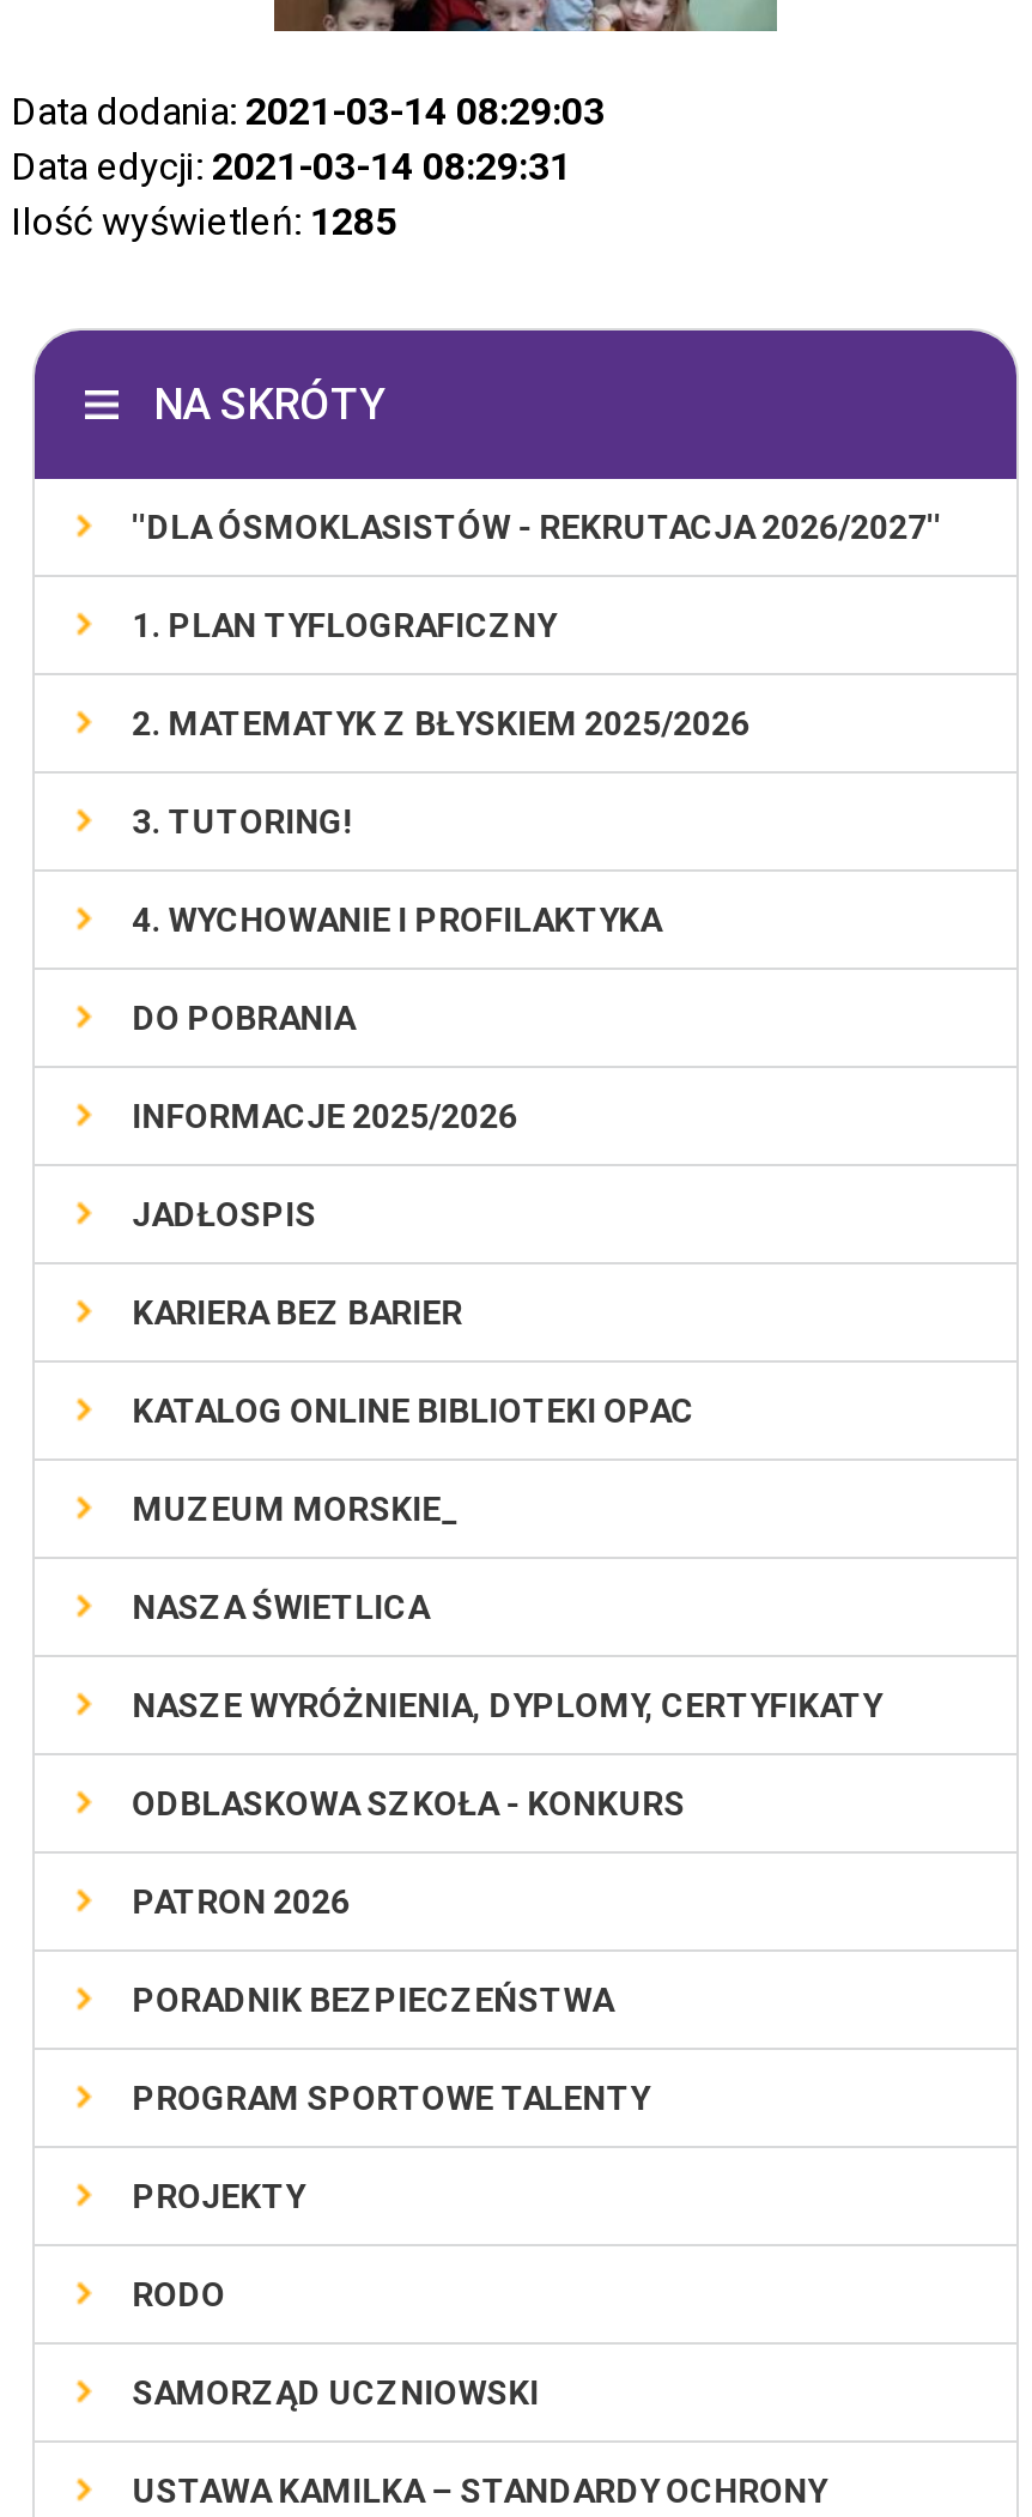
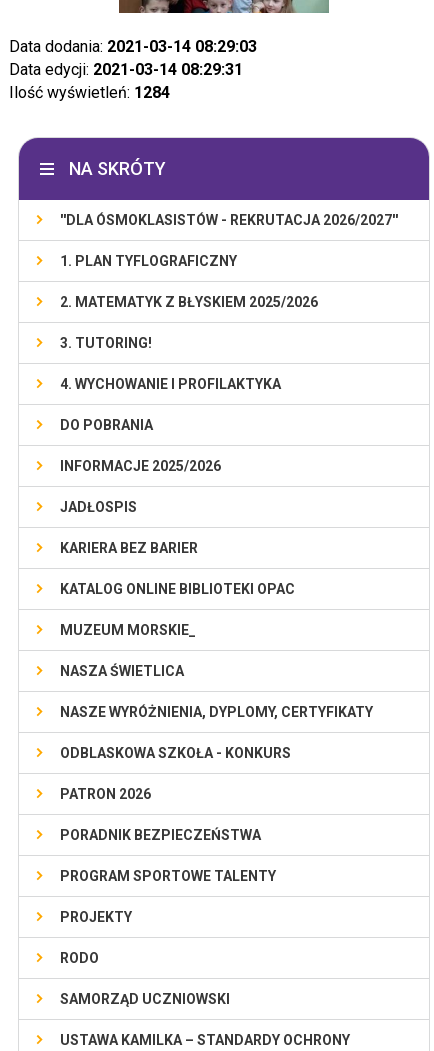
[11,200,396,245] Ilość wyświetleń: 1285 -> [9,83,170,102] Ilość wyświetleń: 1284

